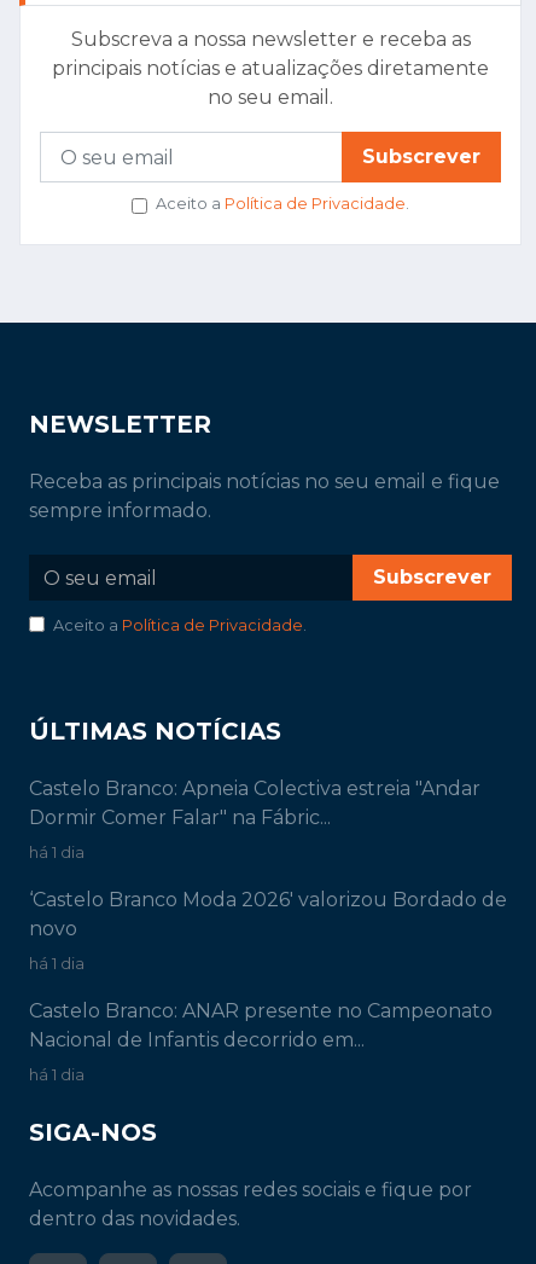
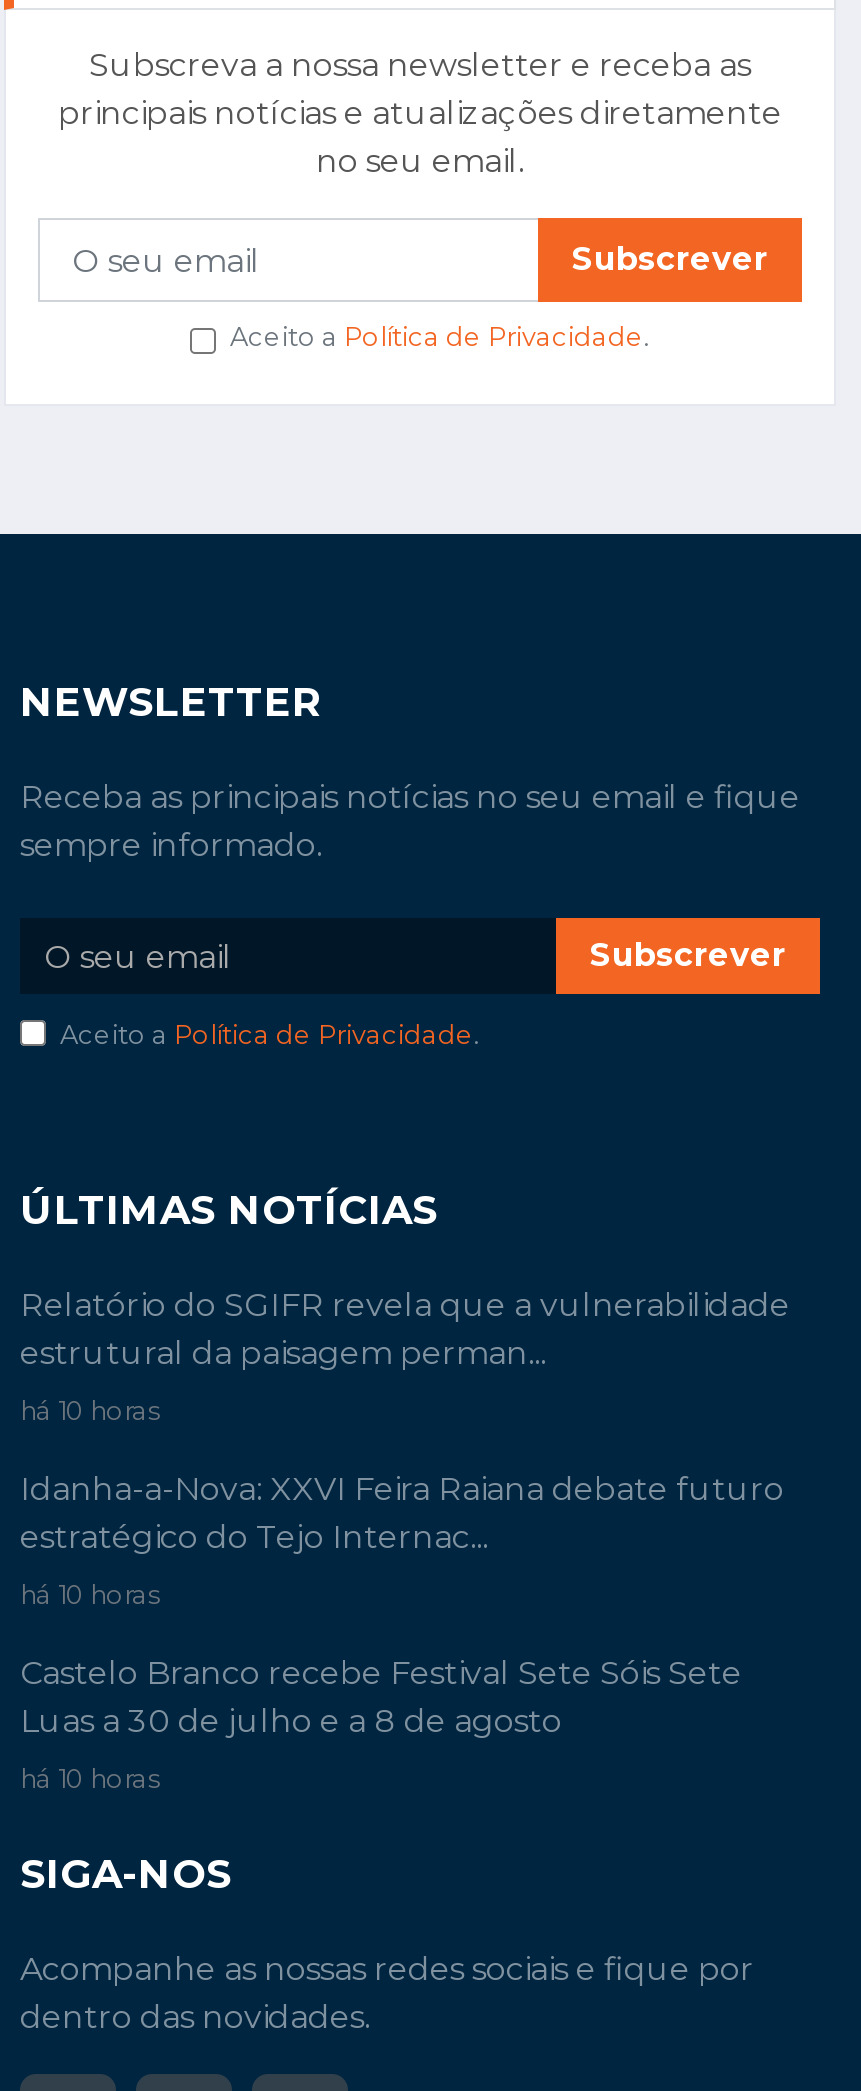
[29,777,480,829] Castelo Branco: Apneia Colectiva estreia "Andar | Dormir Comer Falar" na Fábric... -> [20,1286,790,1372] Relatório do SGIFR revela que a vulnerabilidade | estrutural da paisagem perman...
[29,844,85,862] há 1 dia -> [20,1396,160,1426] há 10 horas
[29,888,507,940] ‘Castelo Branco Moda 2026' valorizou Bordado de | novo -> [20,1470,784,1556] Idanha-a-Nova: XXVI Feira Raiana debate futuro | estratégico do Tejo Internac...
[29,955,85,973] há 1 dia -> [20,1580,160,1610] há 10 horas
[29,999,493,1051] Castelo Branco: ANAR presente no Campeonato | Nacional de Infantis decorrido em... -> [20,1654,742,1740] Castelo Branco recebe Festival Sete Sóis Sete | Luas a 30 de julho e a 8 de agosto
[29,1066,85,1084] há 1 dia -> [20,1764,160,1794] há 10 horas

